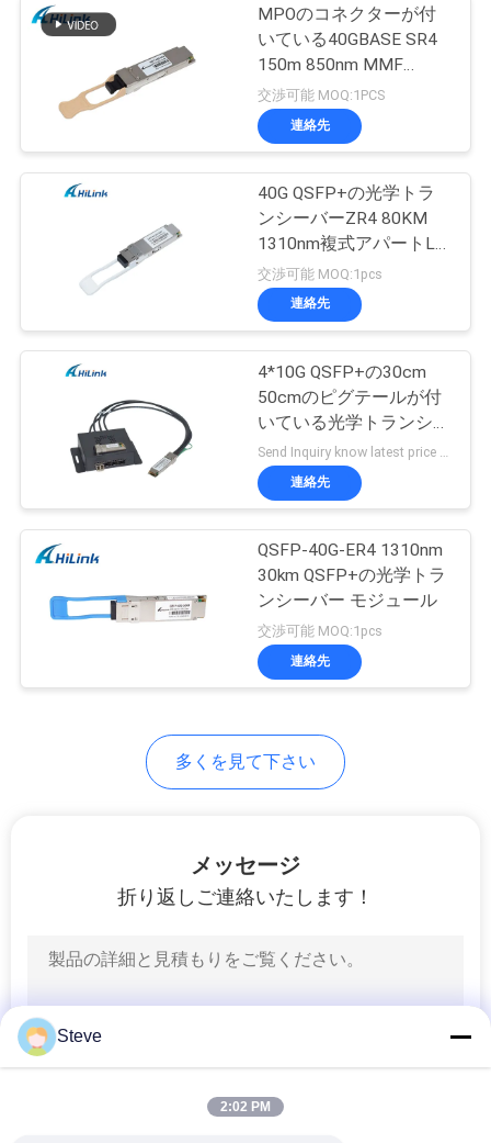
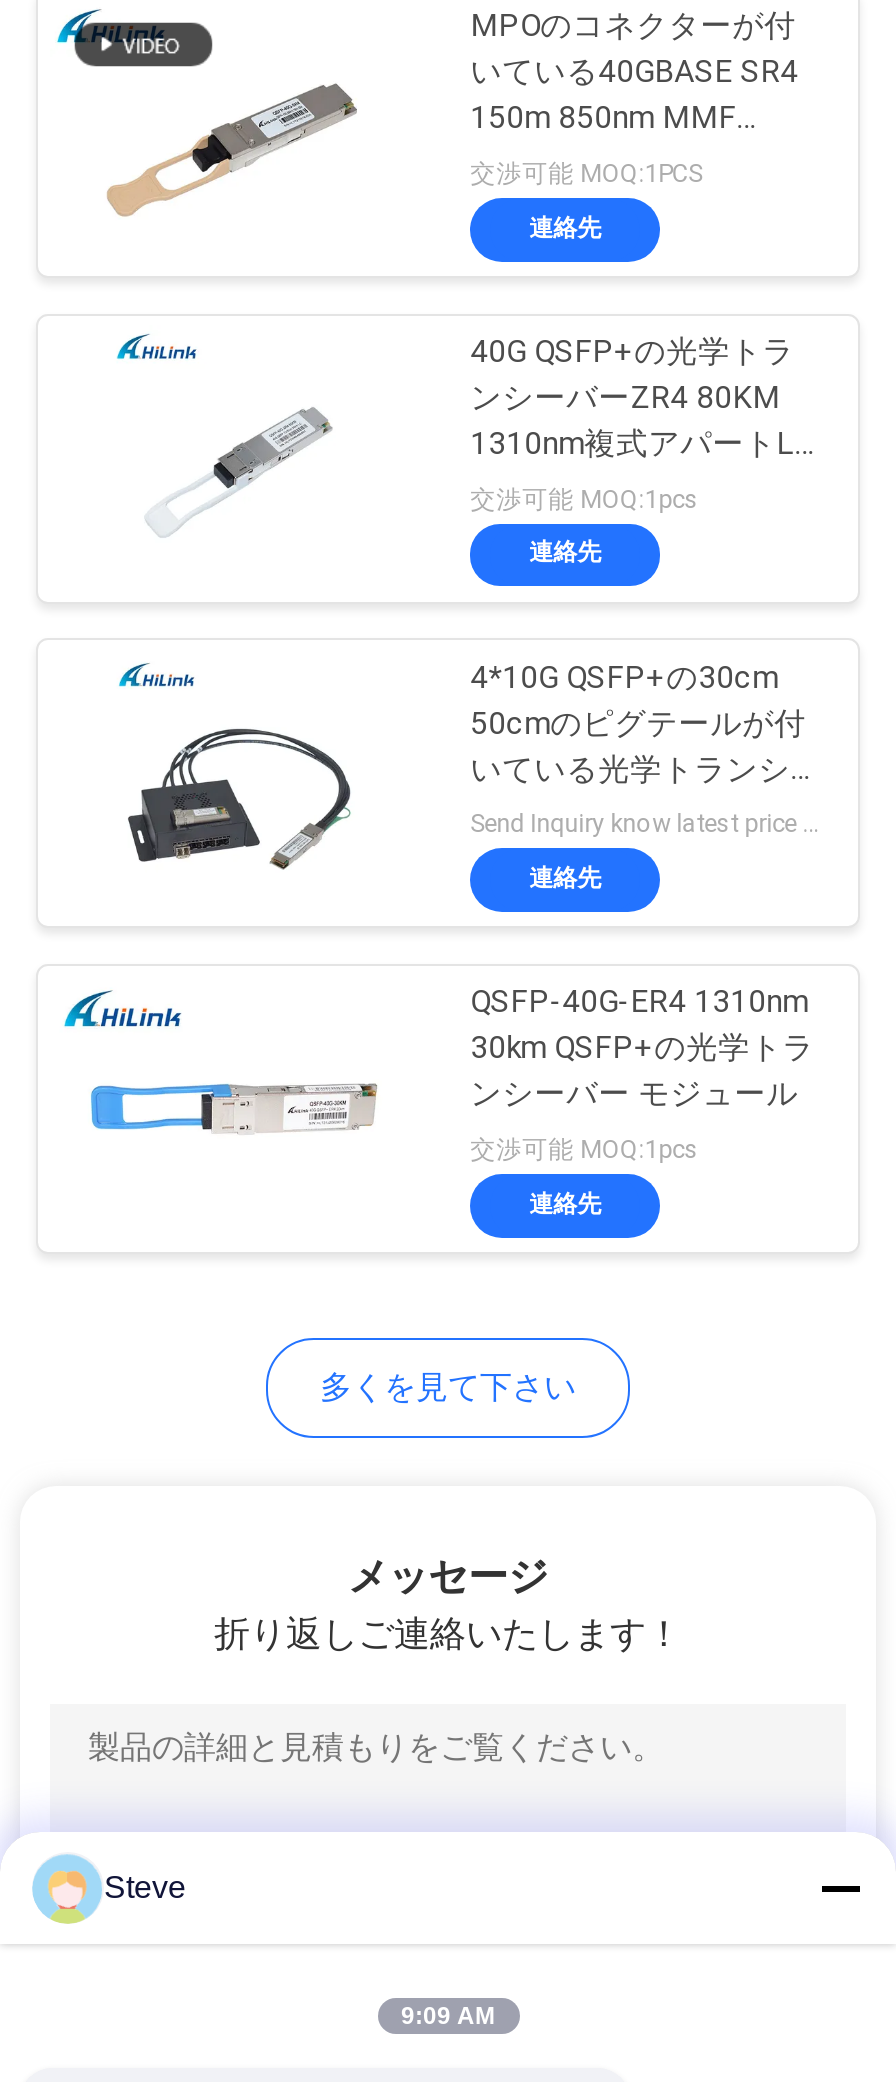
[220,1099,271,1114] 2:02 PM -> [401,2002,495,2030] 9:09 AM

